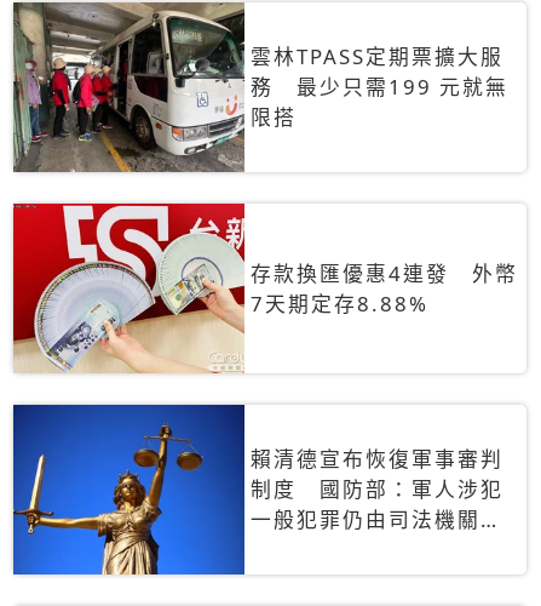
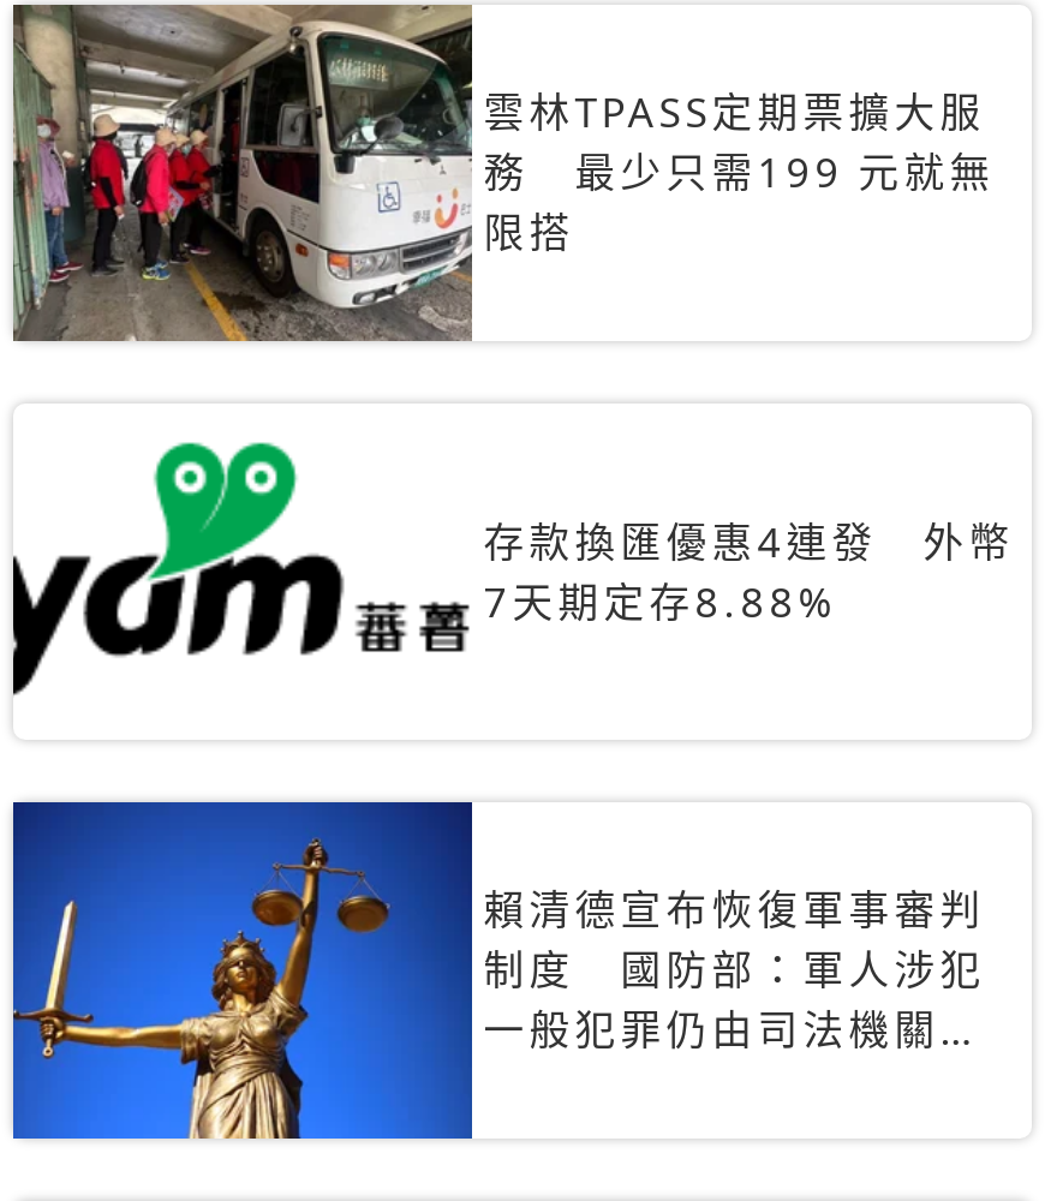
[12,202,246,375] [image] -> [11,404,472,740] [image]

